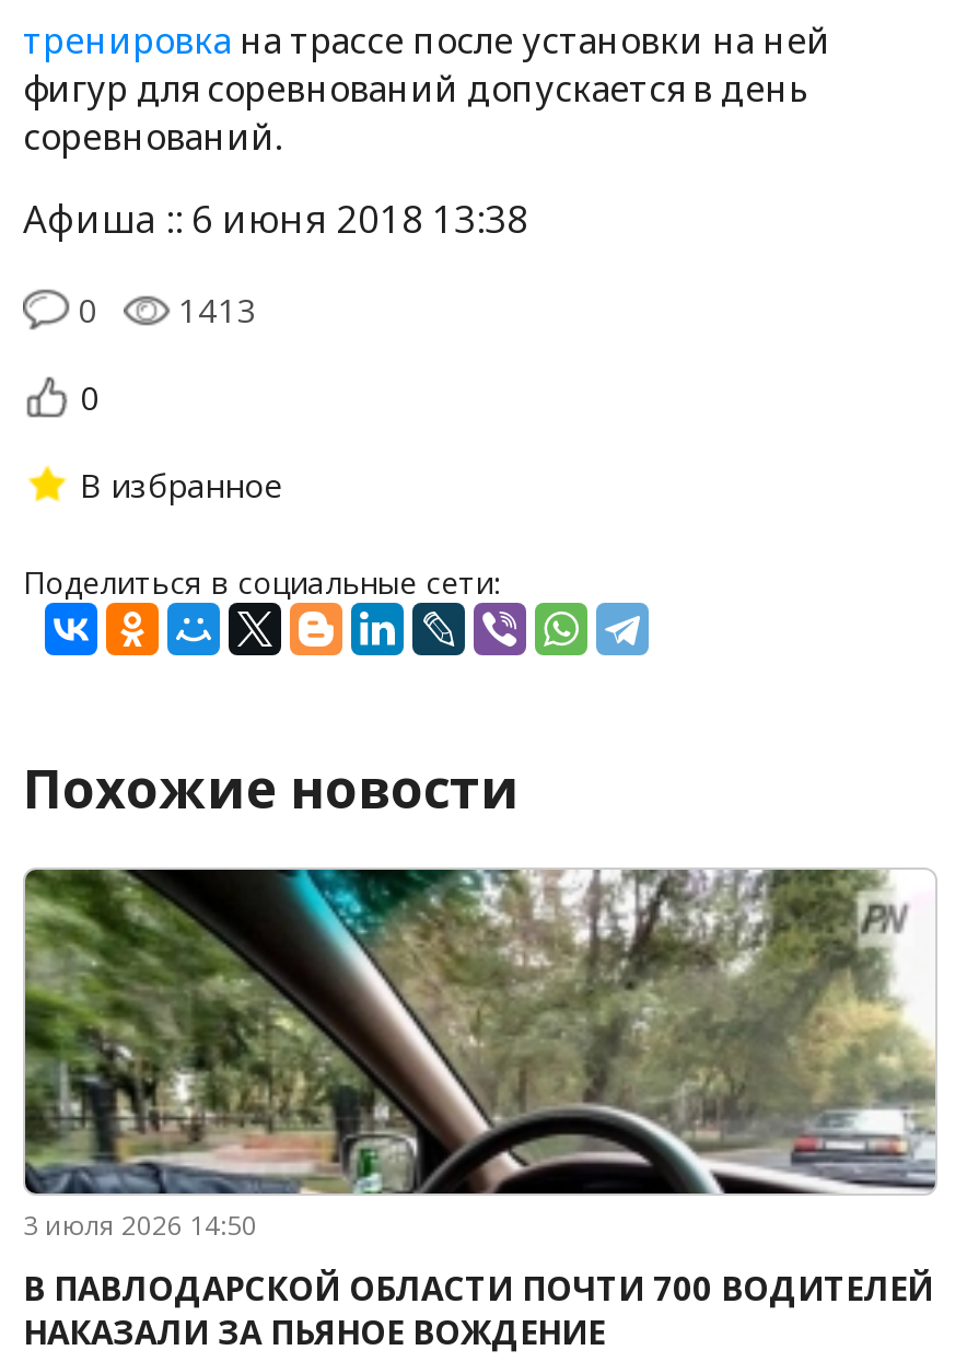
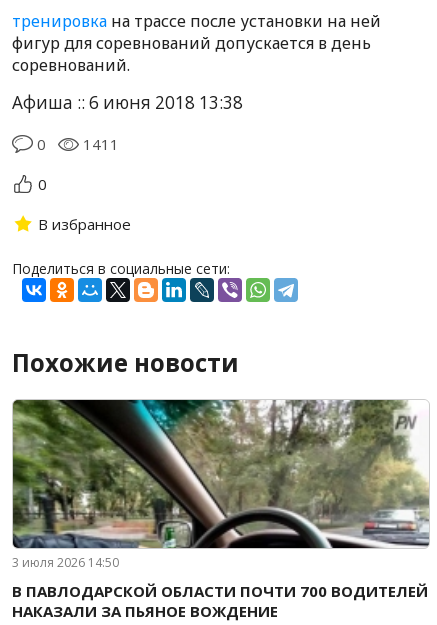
[78,288,257,331] 0 1413 -> [37,134,119,154] 0 1411

